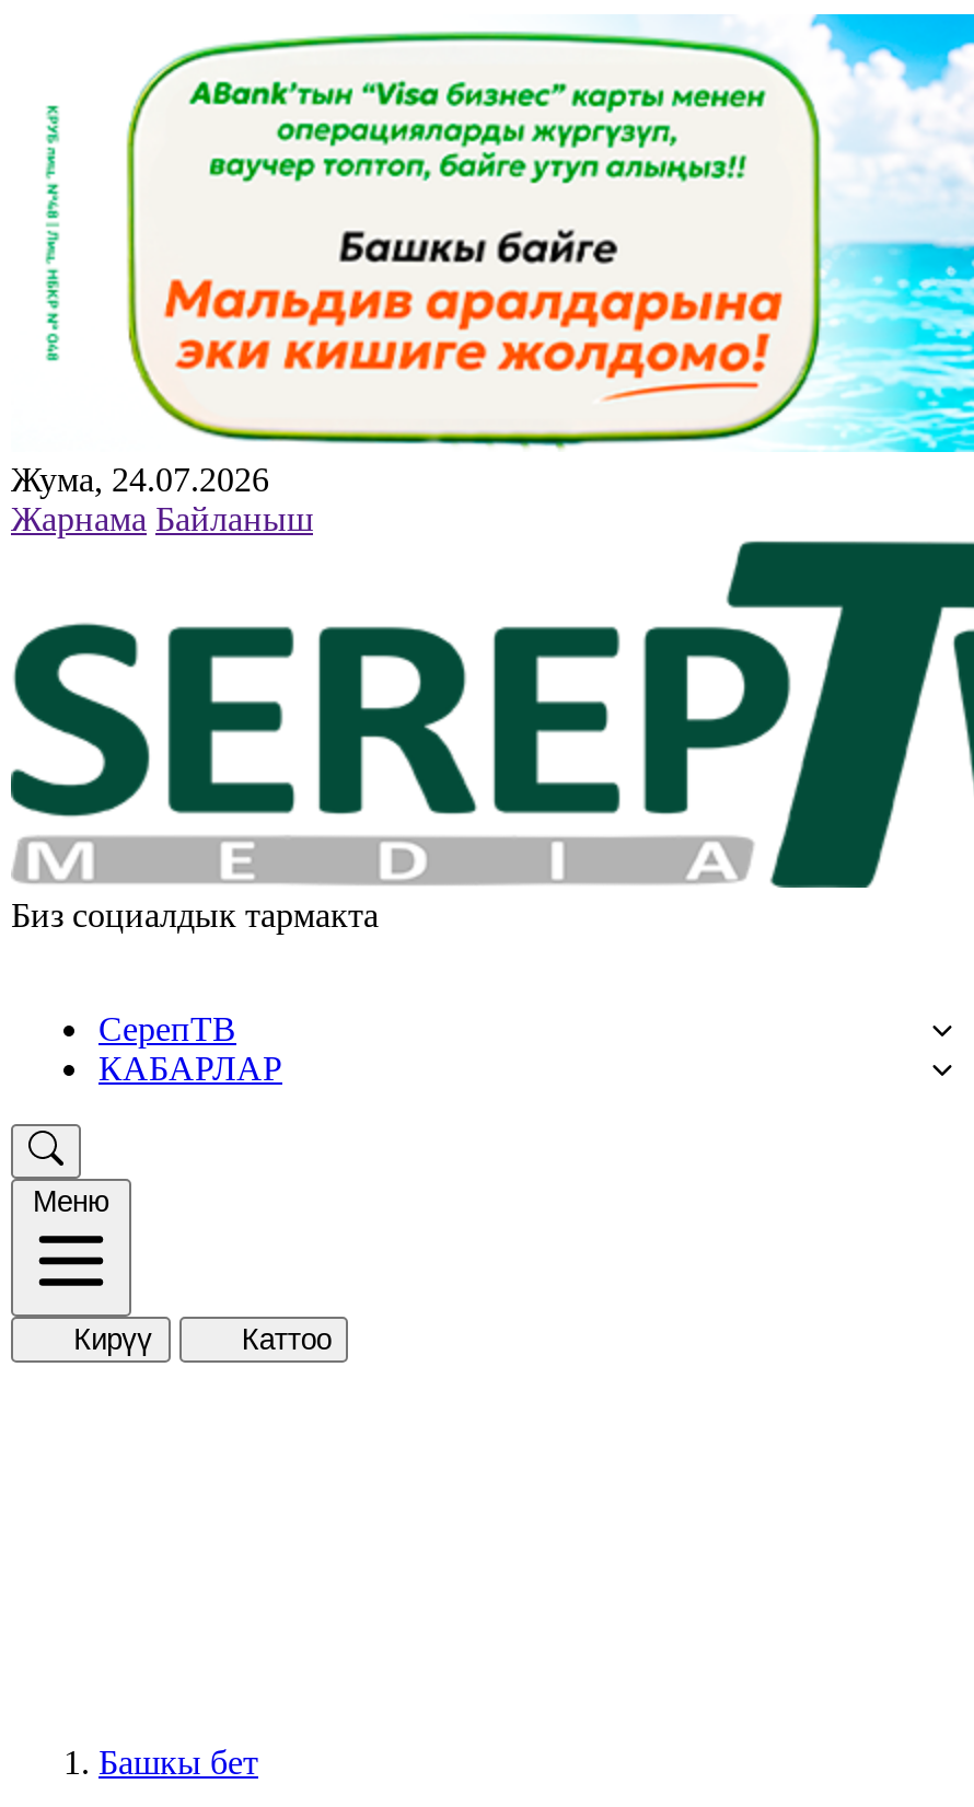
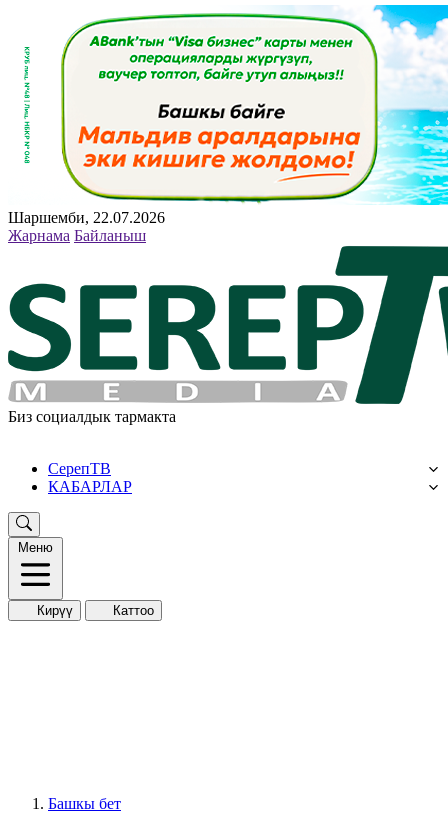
[11,461,269,498] Жума, 24.07.2026 -> [8,209,165,226] Шаршемби, 22.07.2026

